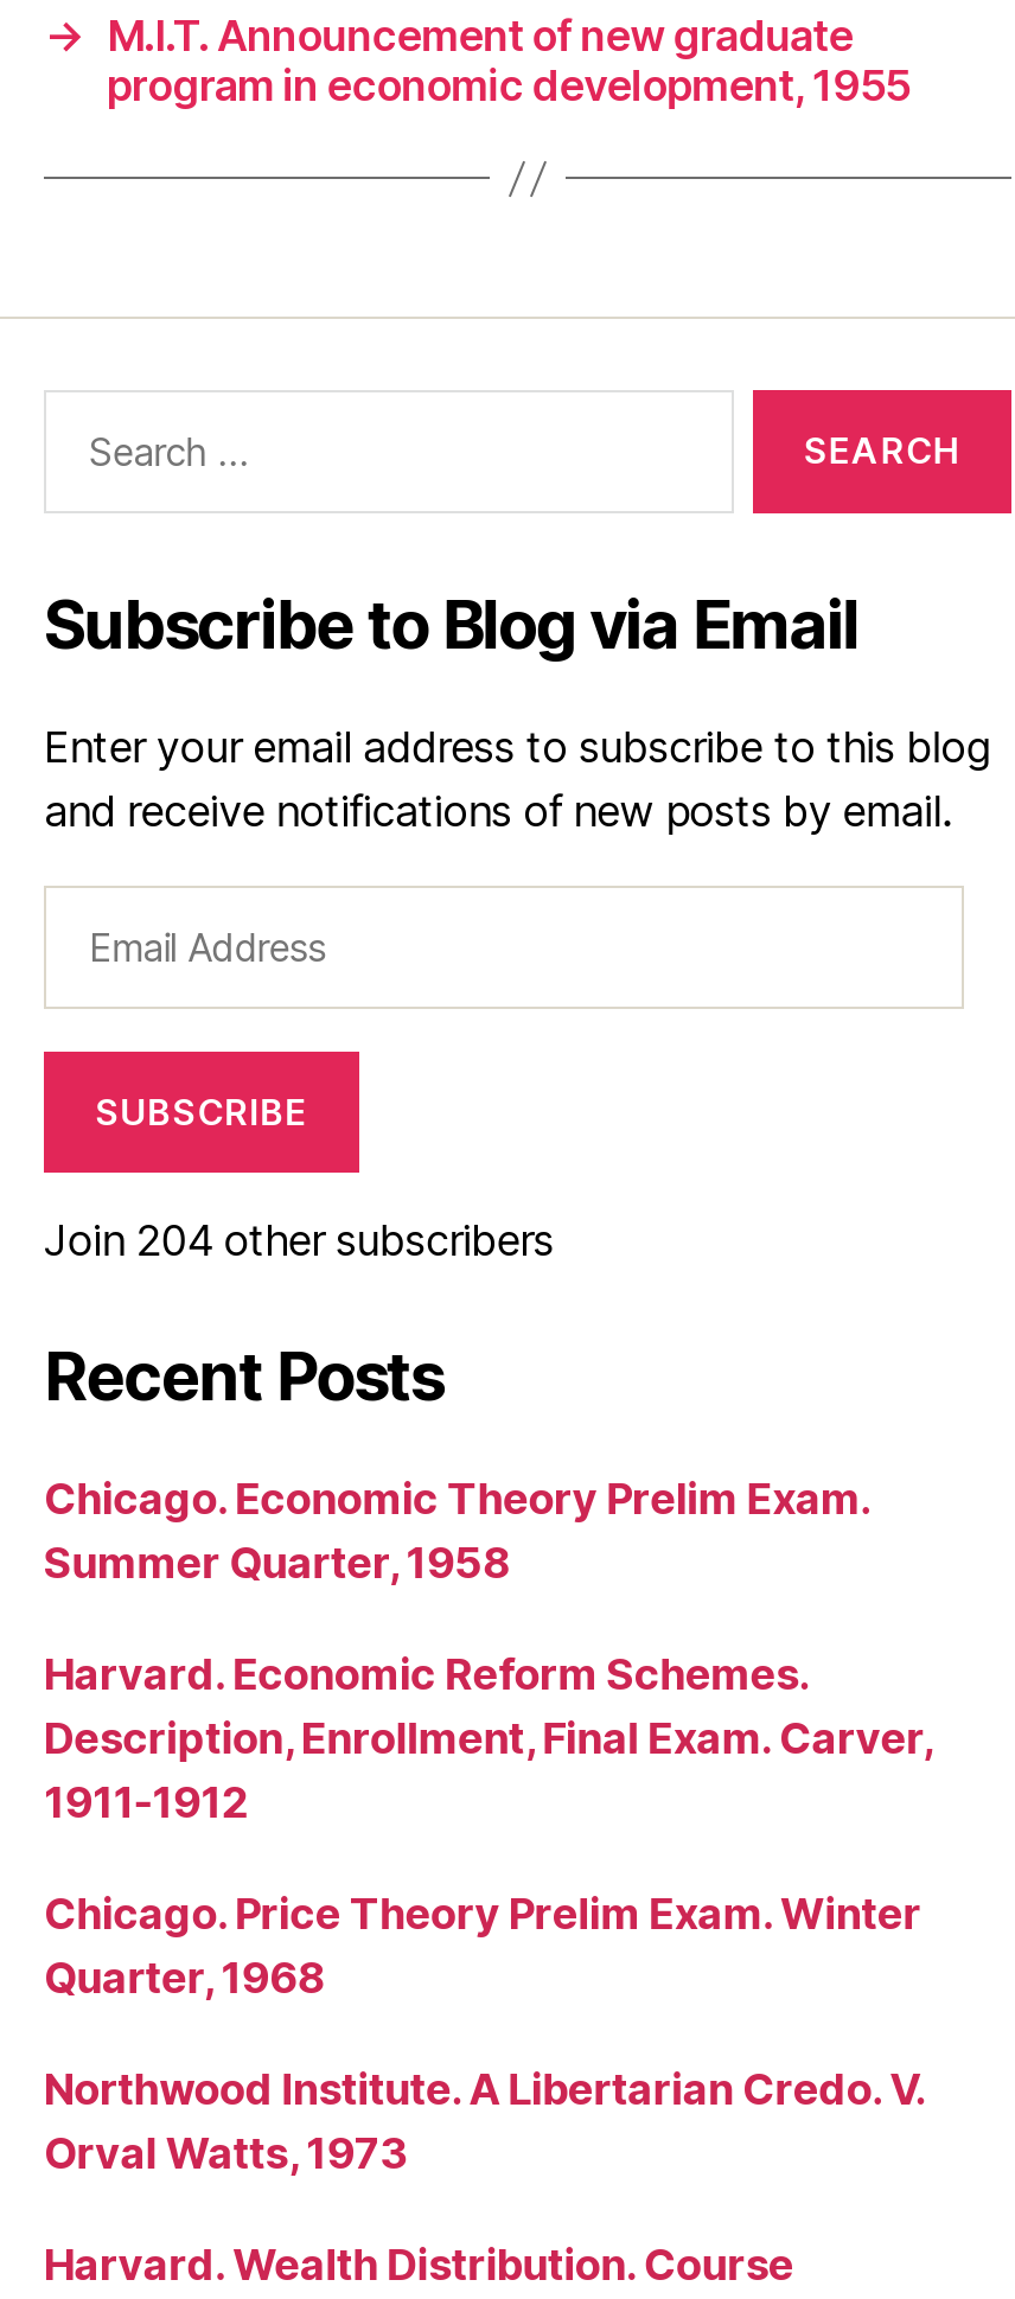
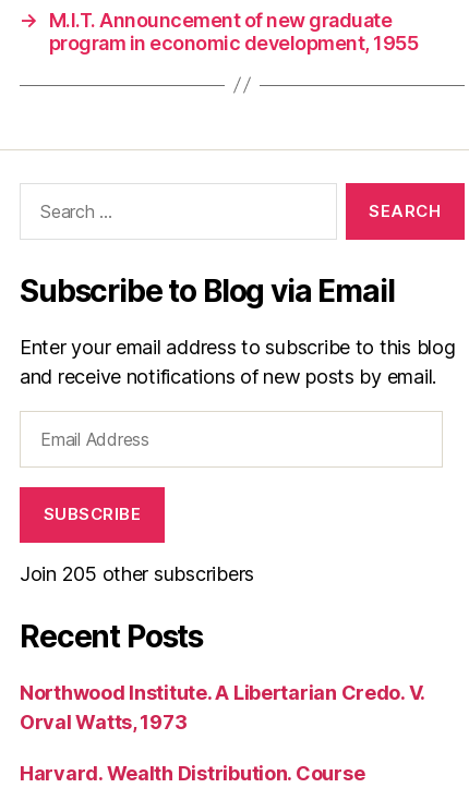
[44,1217,554,1267] Join 204 other subscribers -> [20,562,254,585] Join 205 other subscribers
[44,1475,931,2004] Chicago. Economic Theory Prelim Exam. | Summer Quarter, 1958 | Harvard. Economic Reform Schemes. | Description, Enrollment, Final Exam. Carver, | 1911-1912 | Chicago. Price Theory Prelim Exam. Winter | Quarter, 1968 -> none

